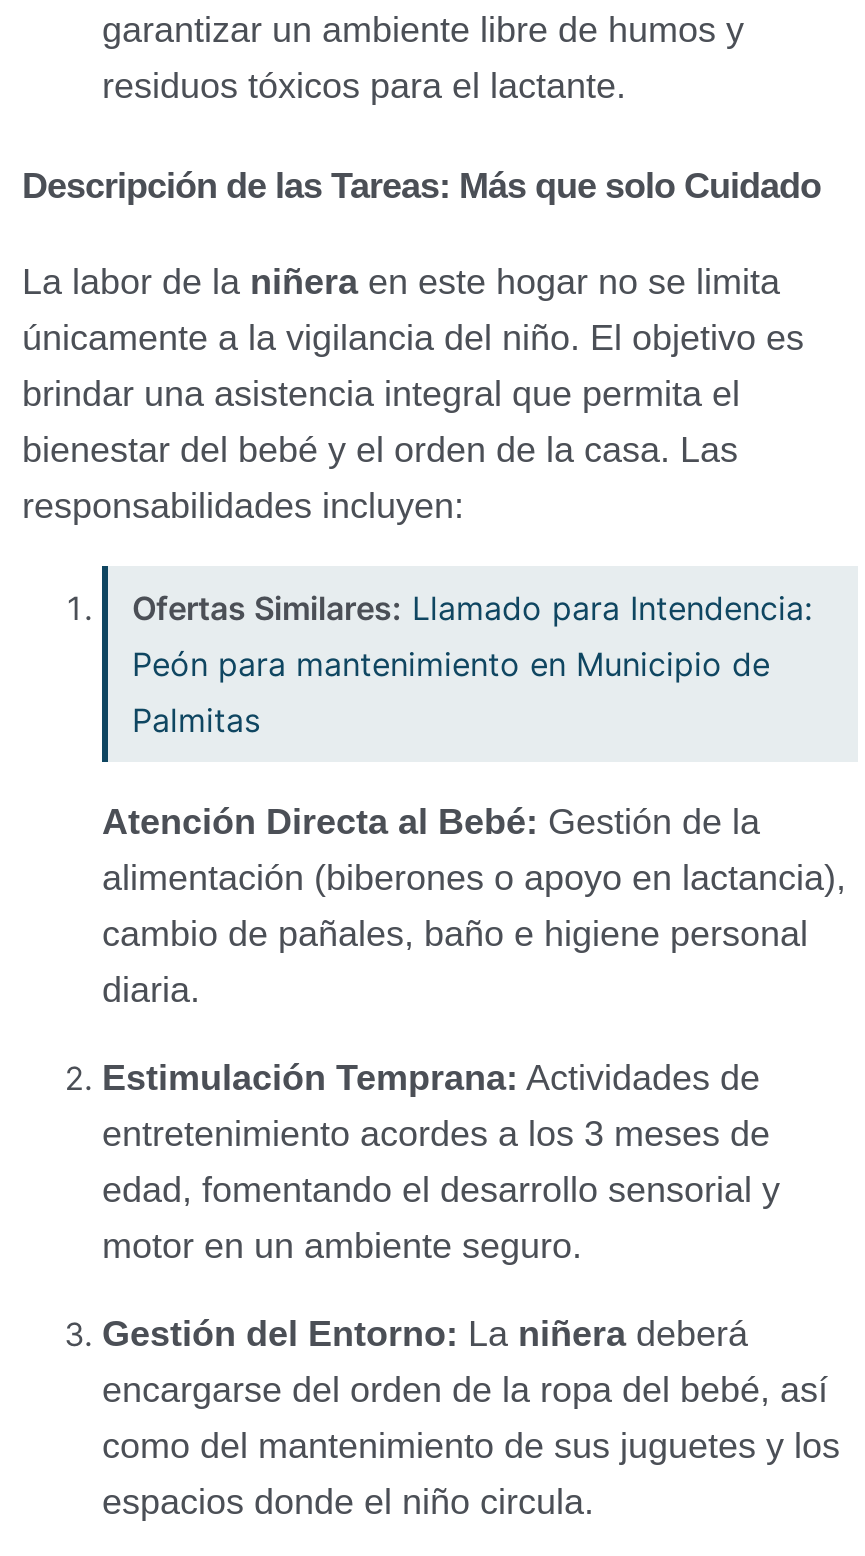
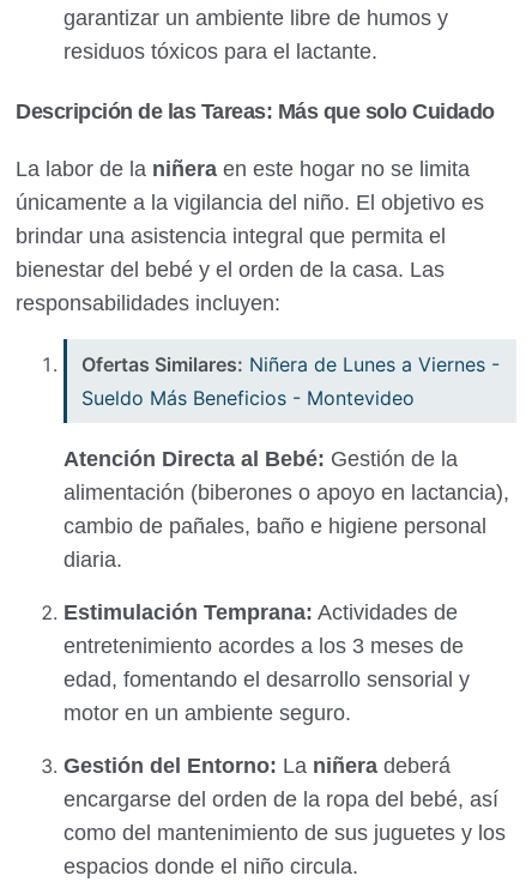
[132,588,812,740] Ofertas Similares: Llamado para Intendencia: | Peón para mantenimiento en Municipio de | Palmitas -> [81,352,500,410] Ofertas Similares: Niñera de Lunes a Viernes - | Sueldo Más Beneficios - Montevideo

